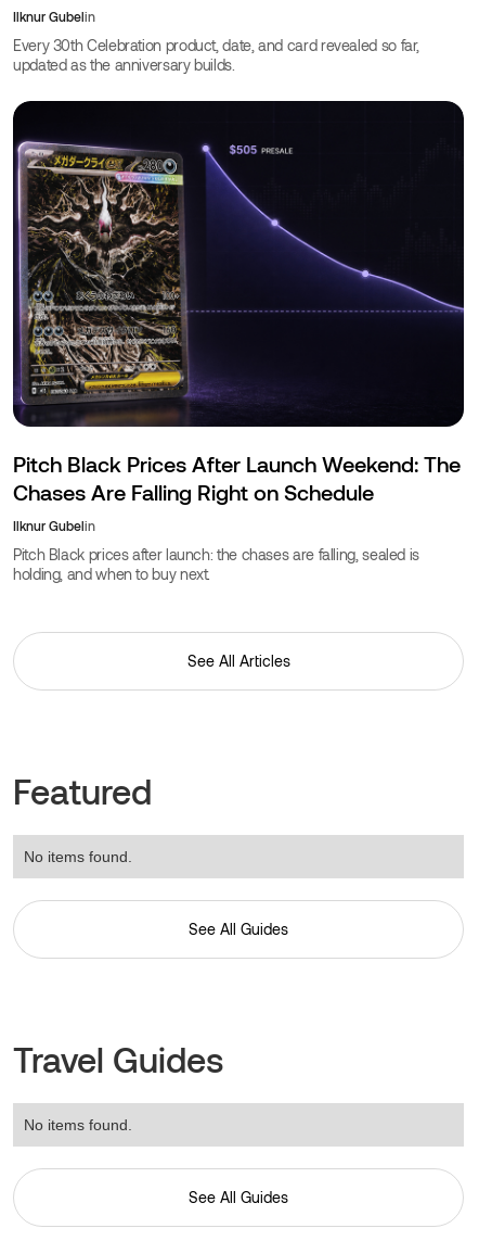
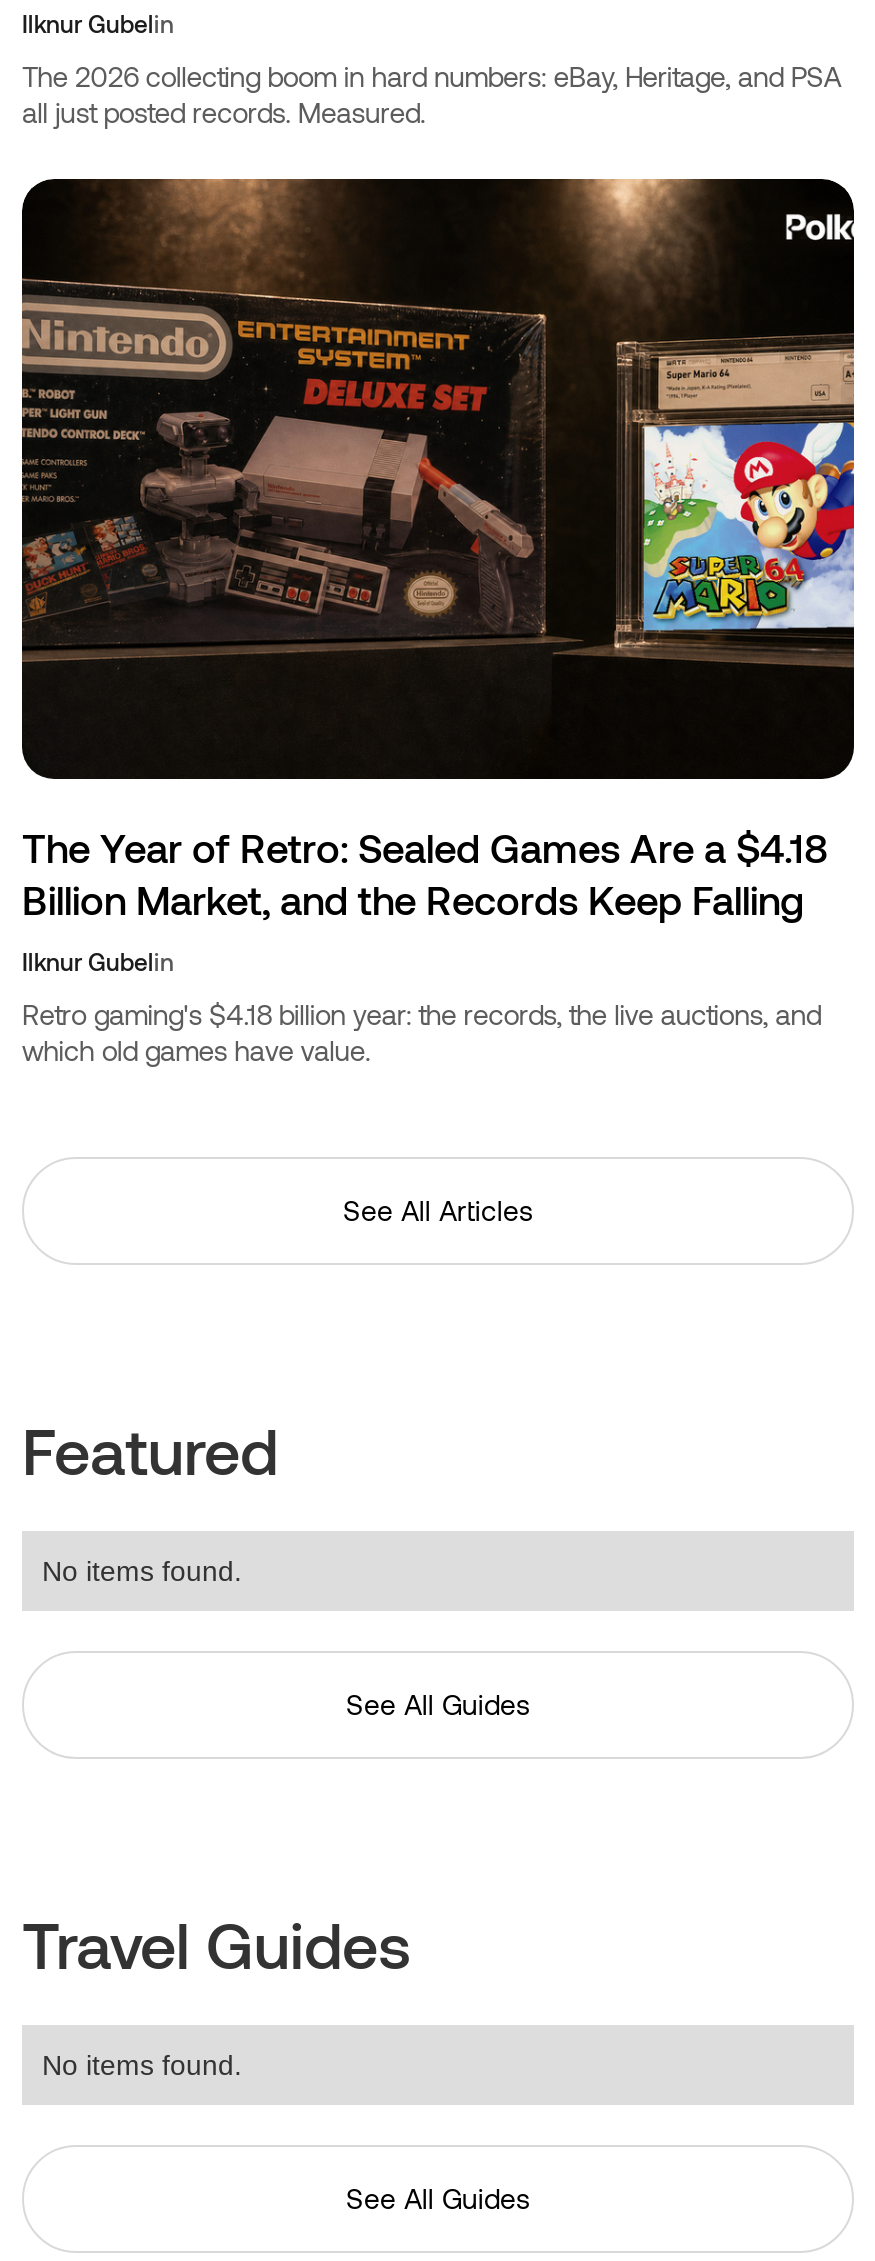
[13,36,420,74] Every 30th Celebration product, date, and card revealed so far, | updated as the anniversary builds. -> [22,59,841,129] The 2026 collecting boom in hard numbers: eBay, Heritage, and PSA | all just posted records. Measured.
[12,100,465,505] [image] | Pitch Black Prices After Launch Weekend: The | Chases Are Falling Right on Schedule -> [20,177,856,923] [image] | The Year of Retro: Sealed Games Are a $4.18 | Billion Market, and the Records Keep Falling
[13,545,419,583] Pitch Black prices after launch: the chases are falling, sealed is | holding, and when to buy next. -> [22,997,821,1067] Retro gaming's $4.18 billion year: the records, the live auctions, and | which old games have value.

